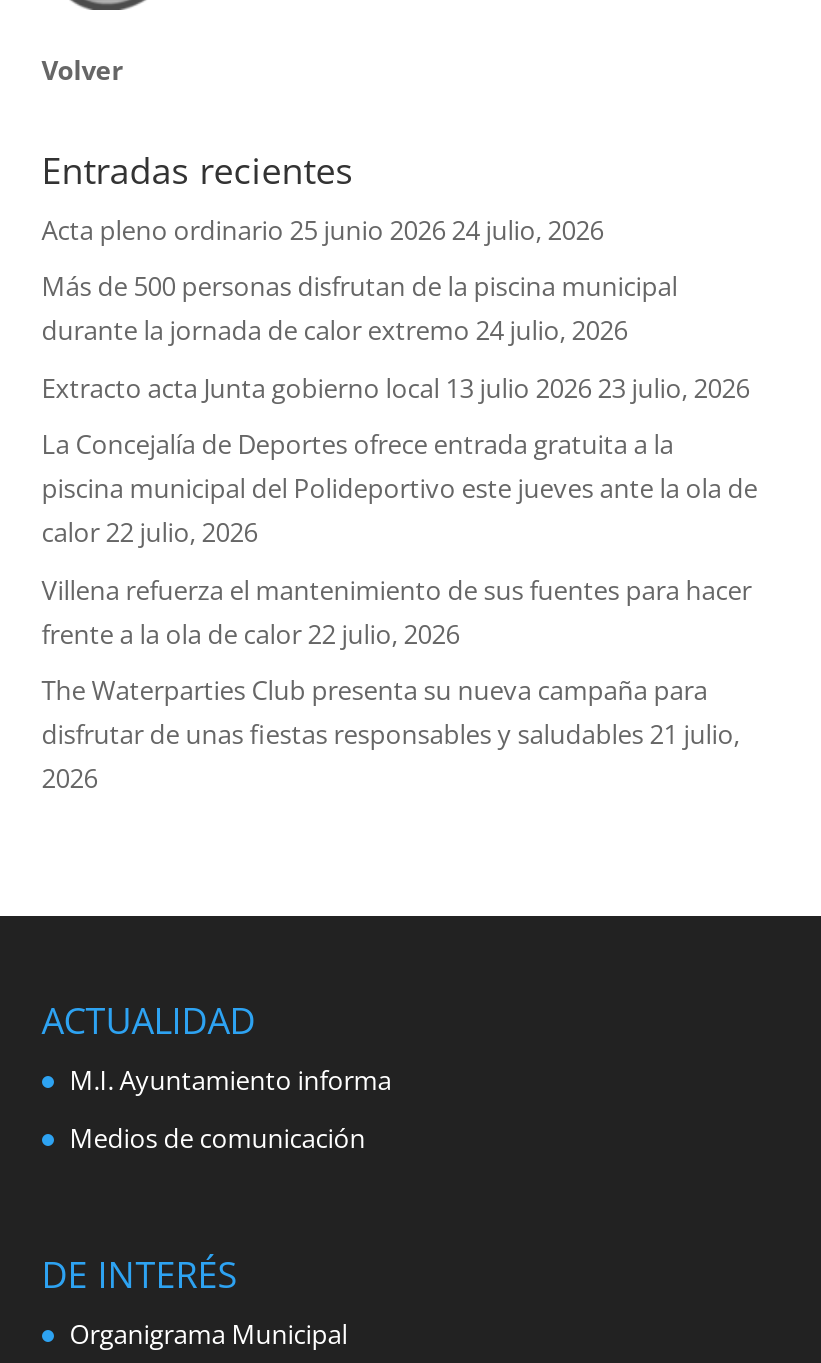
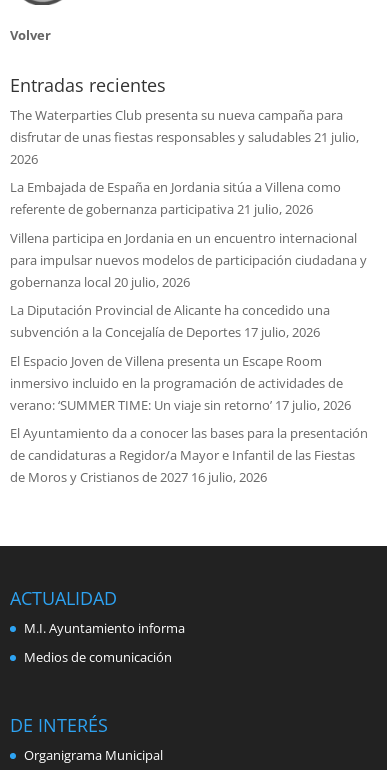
[42,212,758,652] Acta pleno ordinario 25 junio 2026 24 julio, 2026 | Más de 500 personas disfrutan de la piscina municipal | durante la jornada de calor extremo 24 julio, 2026 | Extracto acta Junta gobierno local 13 julio 2026 23 julio, 2026 | La Concejalía de Deportes ofrece entrada gratuita a la | piscina municipal del Polideportivo este jueves ante la ola de | calor 22 julio, 2026 | Villena refuerza el mantenimiento de sus fuentes para hacer | frente a la ola de calor 22 julio, 2026 -> none
moved [42,673,740,797] -> [10,106,359,168]: The Waterparties Club presenta su nueva campaña para | disfrutar de unas fiestas responsables y saludables 21 julio, | 2026
none -> [10,178,368,486] La Embajada de España en Jordania sitúa a Villena como | referente de gobernanza participativa 21 julio, 2026 | Villena participa en Jordania en un encuentro internacional | para impulsar nuevos modelos de participación ciudadana y | gobernanza local 20 julio, 2026 | La Diputación Provincial de Alicante ha concedido una | subvención a la Concejalía de Deportes 17 julio, 2026 | El Espacio Joven de Villena presenta un Escape Room | inmersivo incluido en la programación de actividades de | verano: ‘SUMMER TIME: Un viaje sin retorno’ 17 julio, 2026 | El Ayuntamiento da a conocer las bases para la presentación | de candidaturas a Regidor/a Mayor e Infantil de las Fiestas | de Moros y Cristianos de 2027 16 julio, 2026

